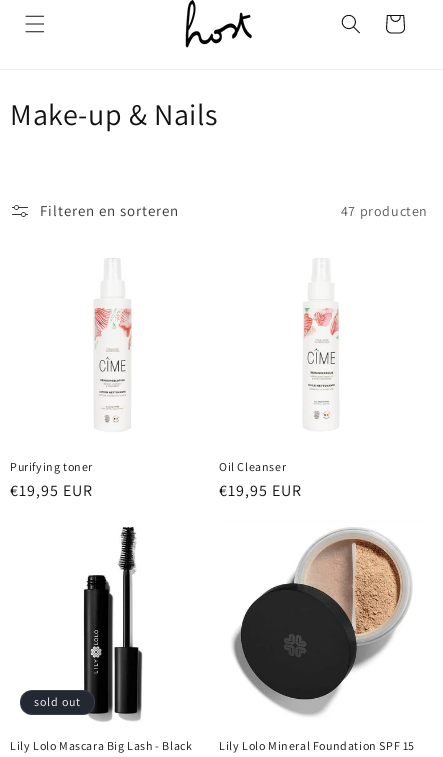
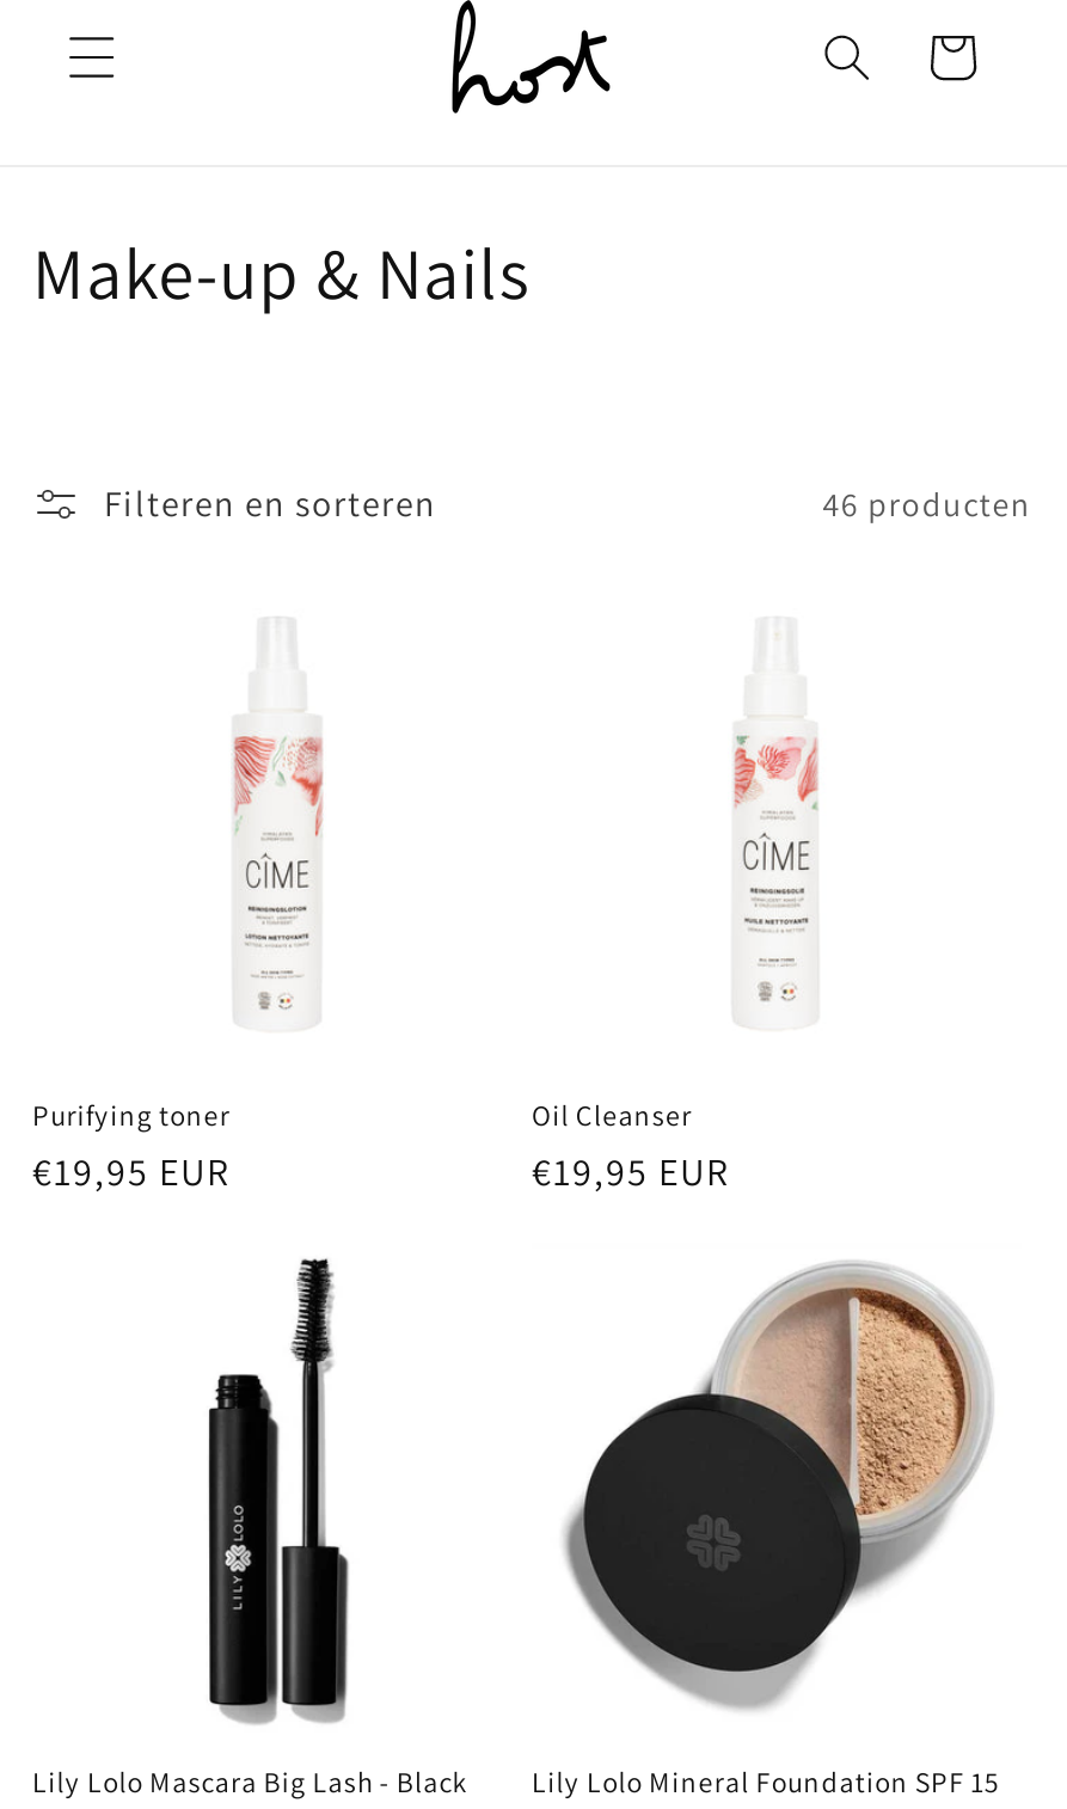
[341,201,428,219] 47 producten -> [823,482,1031,525] 46 producten
[34,694,81,709] sold out -> none

